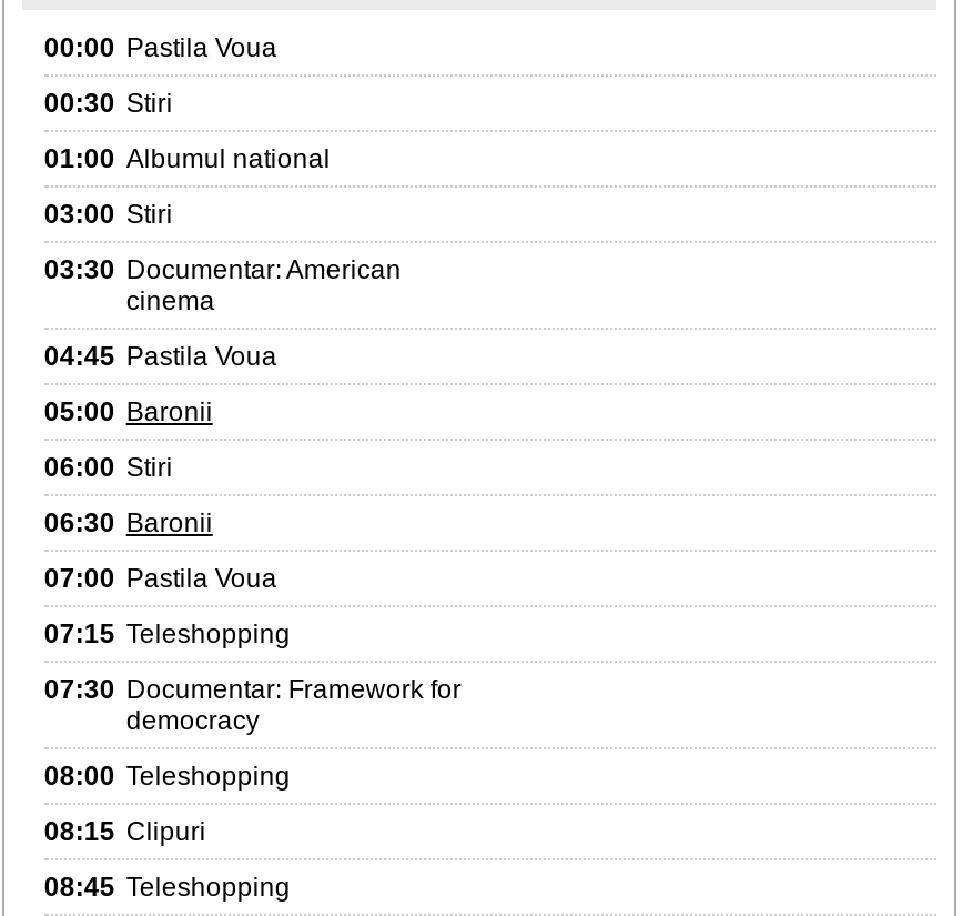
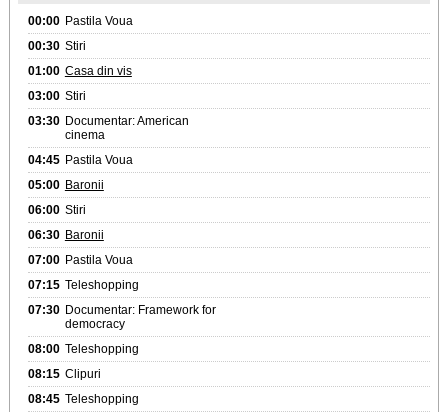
[44,143,330,174] 01:00 Albumul national -> [28,64,132,78] 01:00 Casa din vis

